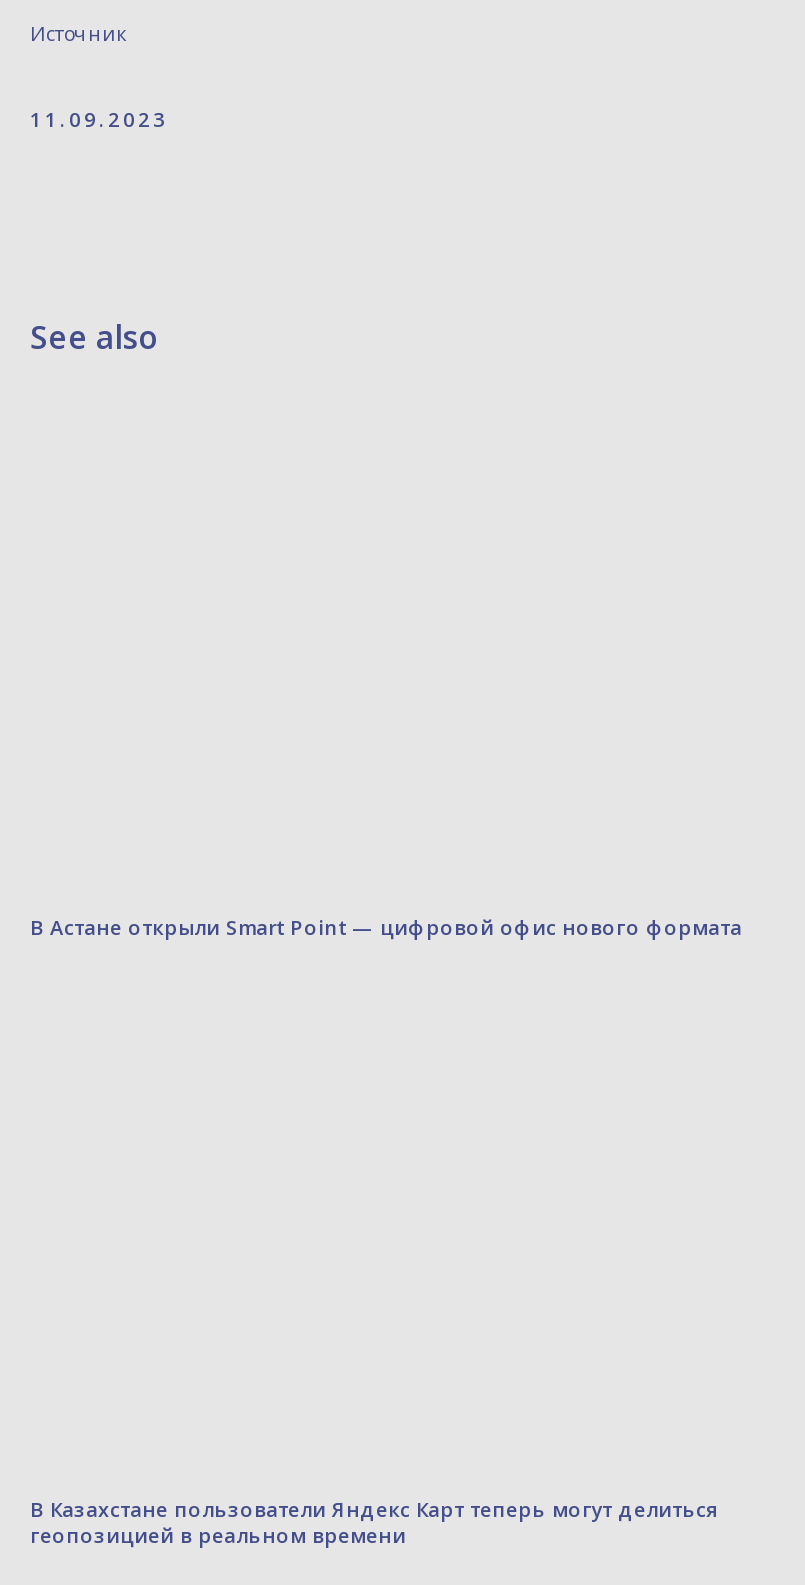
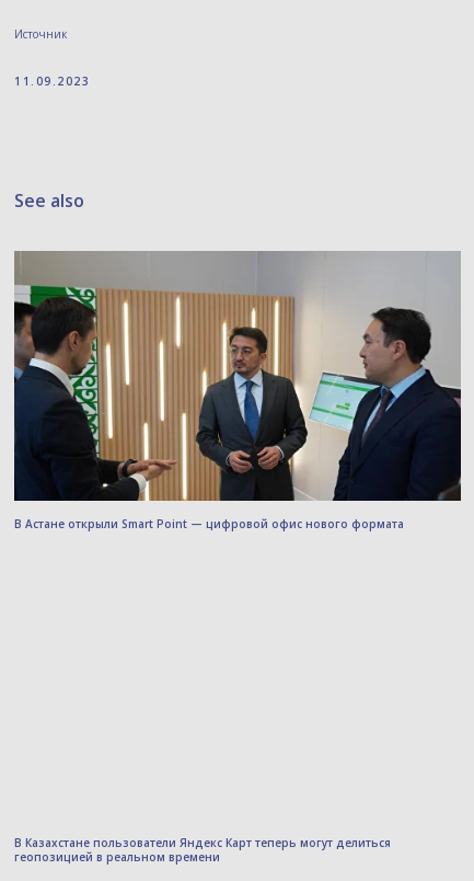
none -> [13,250,462,502] [image]

